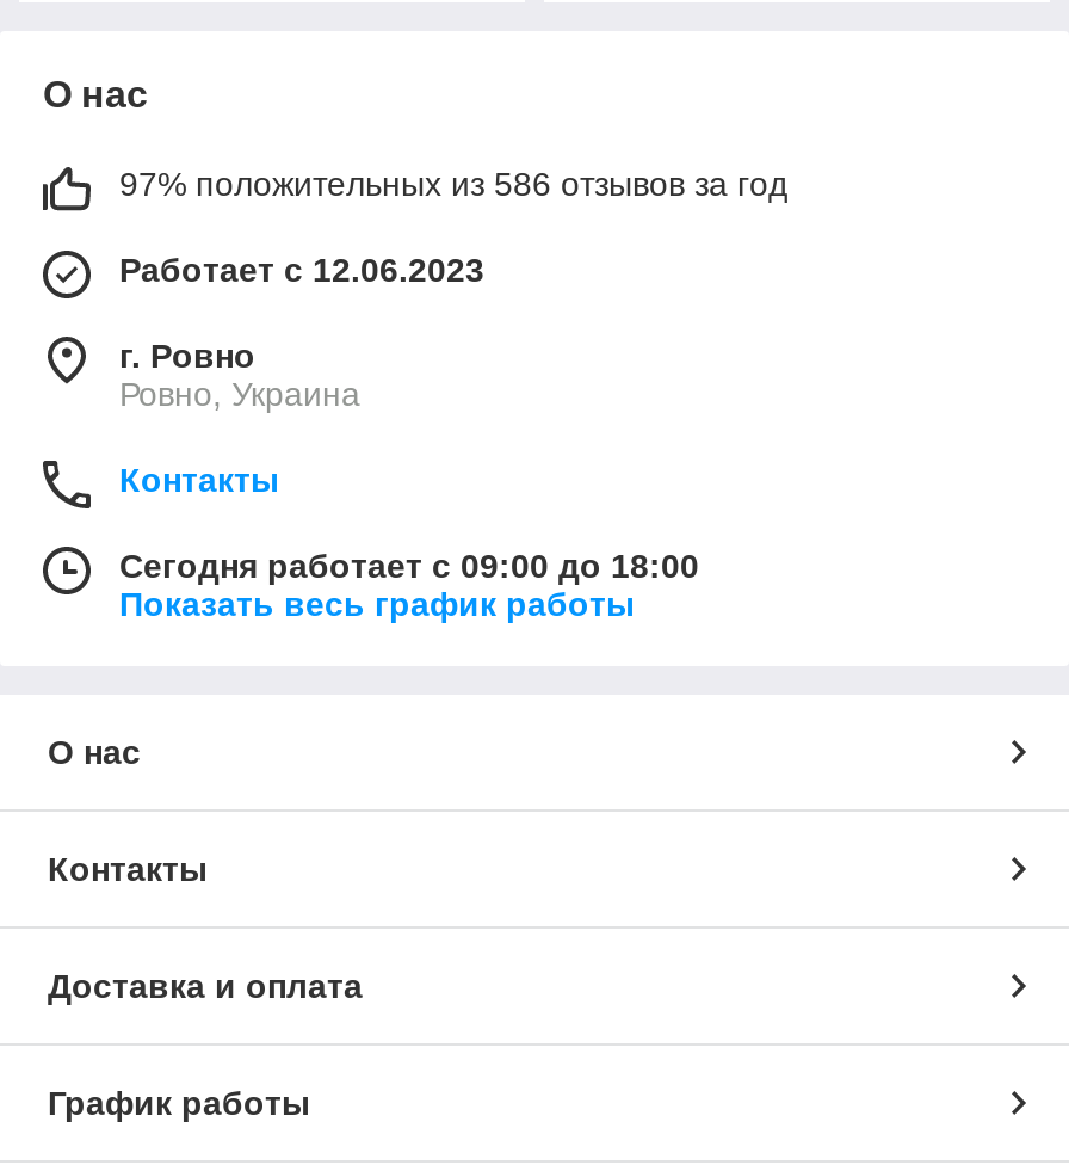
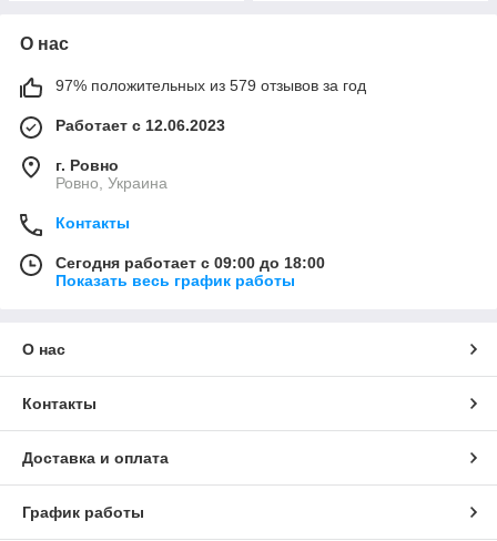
[119,164,787,202] 97% положительных из 586 отзывов за год -> [55,76,366,94] 97% положительных из 579 отзывов за год

